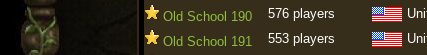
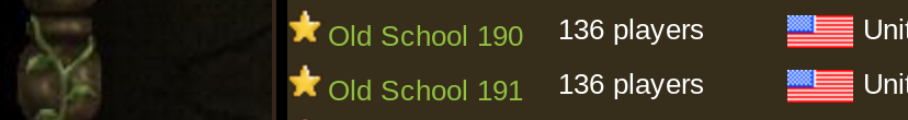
[162,6,334,24] Old School 190 576 players -> [328,13,705,52] Old School 190 136 players
[162,31,334,49] Old School 191 553 players -> [328,68,705,107] Old School 191 136 players

